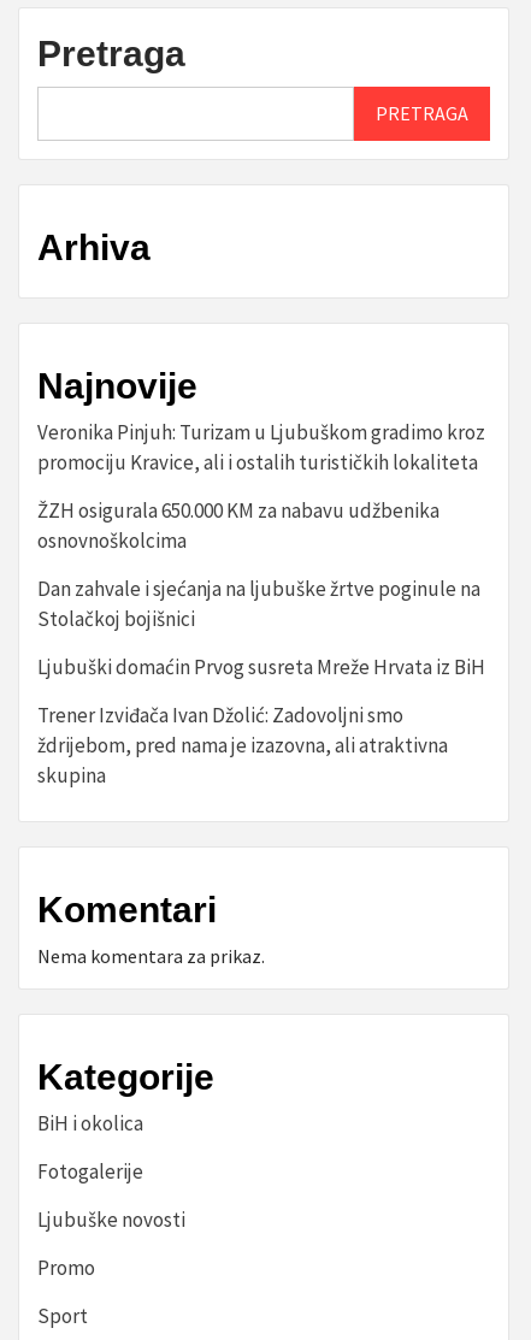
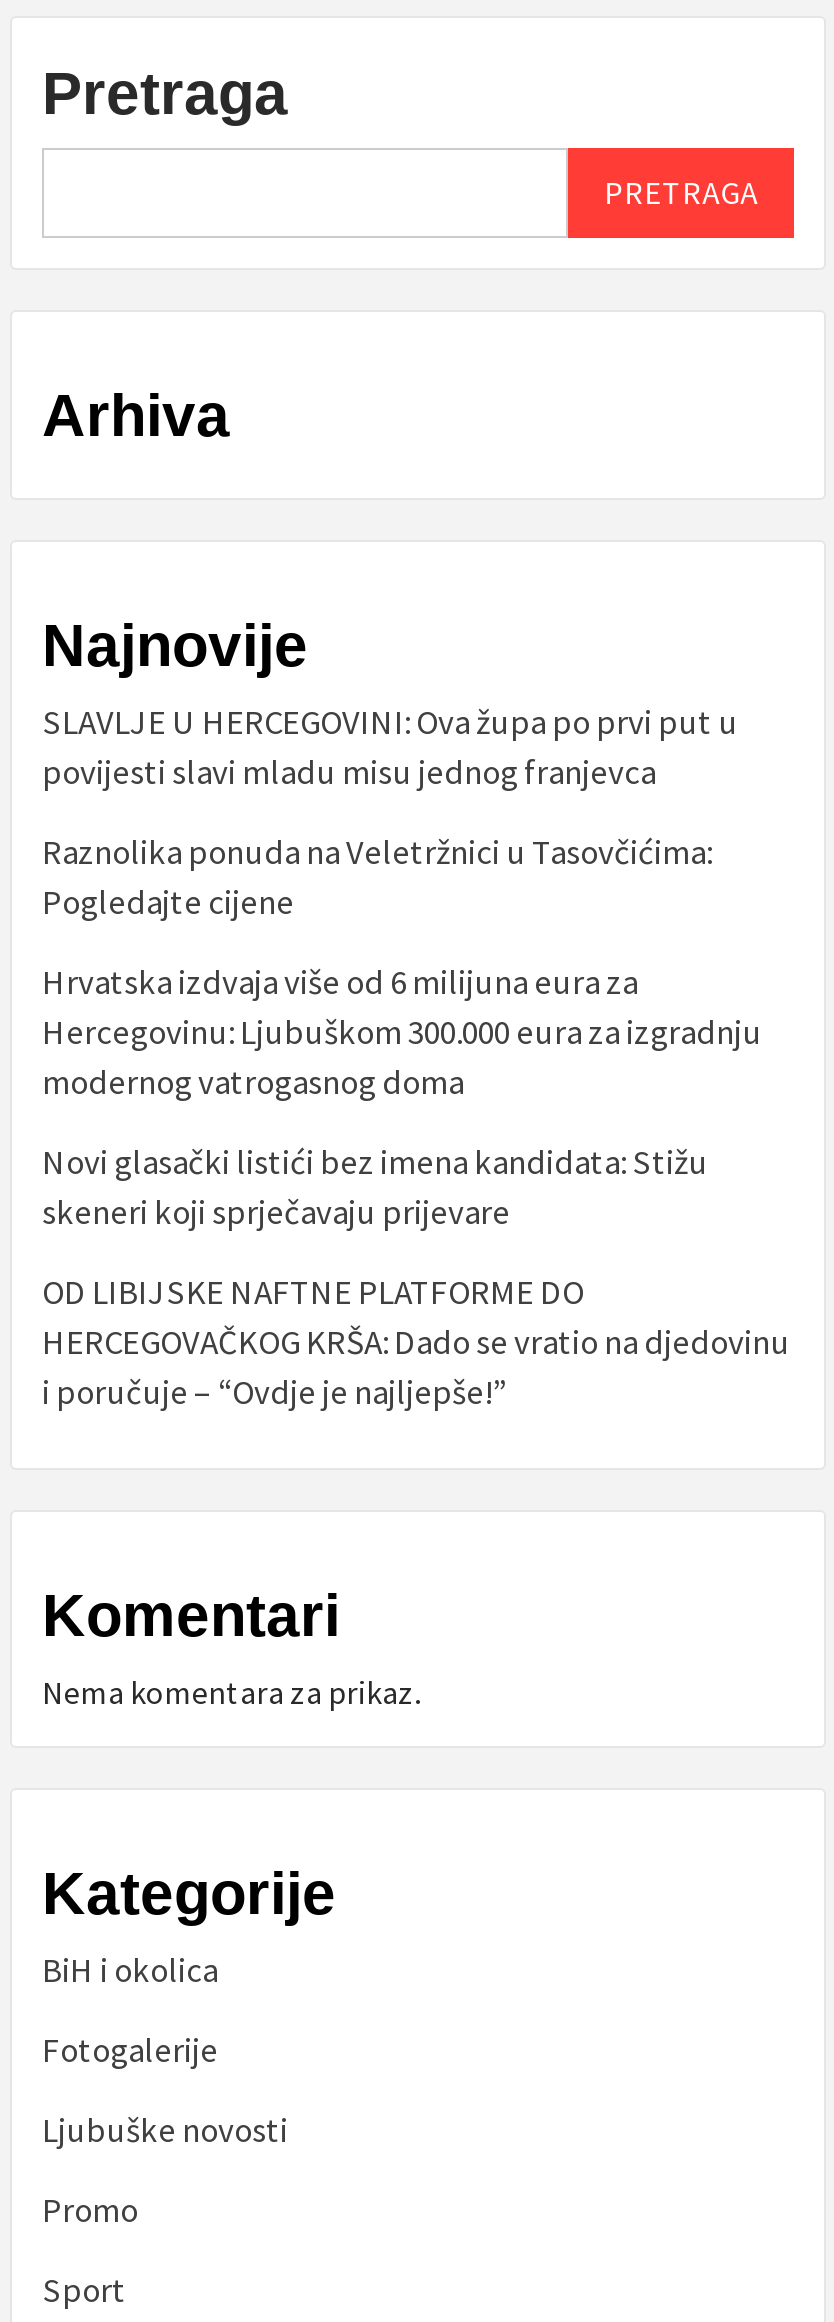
[37,419,485,475] Veronika Pinjuh: Turizam u Ljubuškom gradimo kroz | promociju Kravice, ali i ostalih turističkih lokaliteta -> [42,699,738,793] SLAVLJE U HERCEGOVINI: Ova župa po prvi put u | povijesti slavi mladu misu jednog franjevca
[37,497,439,553] ŽZH osigurala 650.000 KM za nabavu udžbenika | osnovnoškolcima -> [42,829,712,923] Raznolika ponuda na Veletržnici u Tasovčićima: | Pogledajte cijene
[37,575,480,632] Dan zahvale i sjećanja na ljubuške žrtve poginule na | Stolačkoj bojišnici -> [42,959,762,1103] Hrvatska izdvaja više od 6 milijuna eura za | Hercegovinu: Ljubuškom 300.000 eura za izgradnju | modernog vatrogasnog doma
[37,653,485,680] Ljubuški domaćin Prvog susreta Mreže Hrvata iz BiH -> [42,1139,708,1233] Novi glasački listići bez imena kandidata: Stižu | skeneri koji sprječavaju prijevare
[37,702,448,788] Trener Izviđača Ivan Džolić: Zadovoljni smo | ždrijebom, pred nama je izazovna, ali atraktivna | skupina -> [42,1269,790,1413] OD LIBIJSKE NAFTNE PLATFORME DO | HERCEGOVAČKOG KRŠA: Dado se vratio na djedovinu | i poručuje – “Ovdje je najljepše!”

